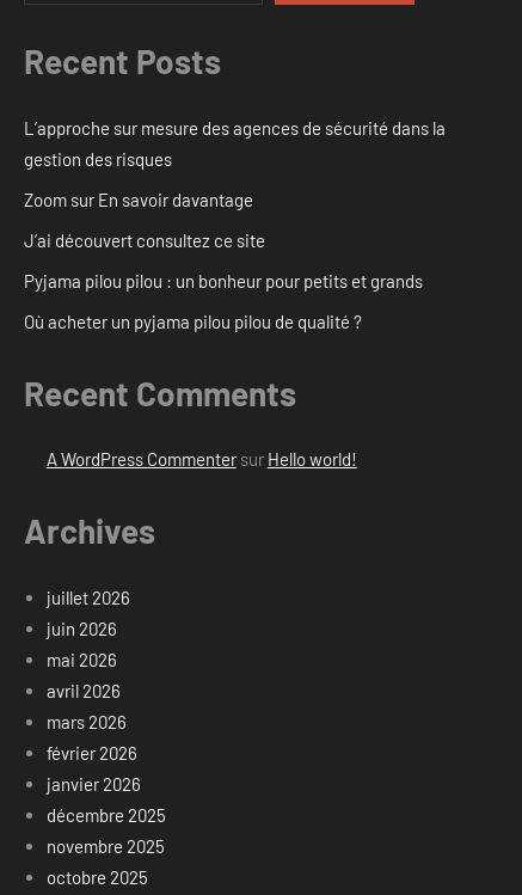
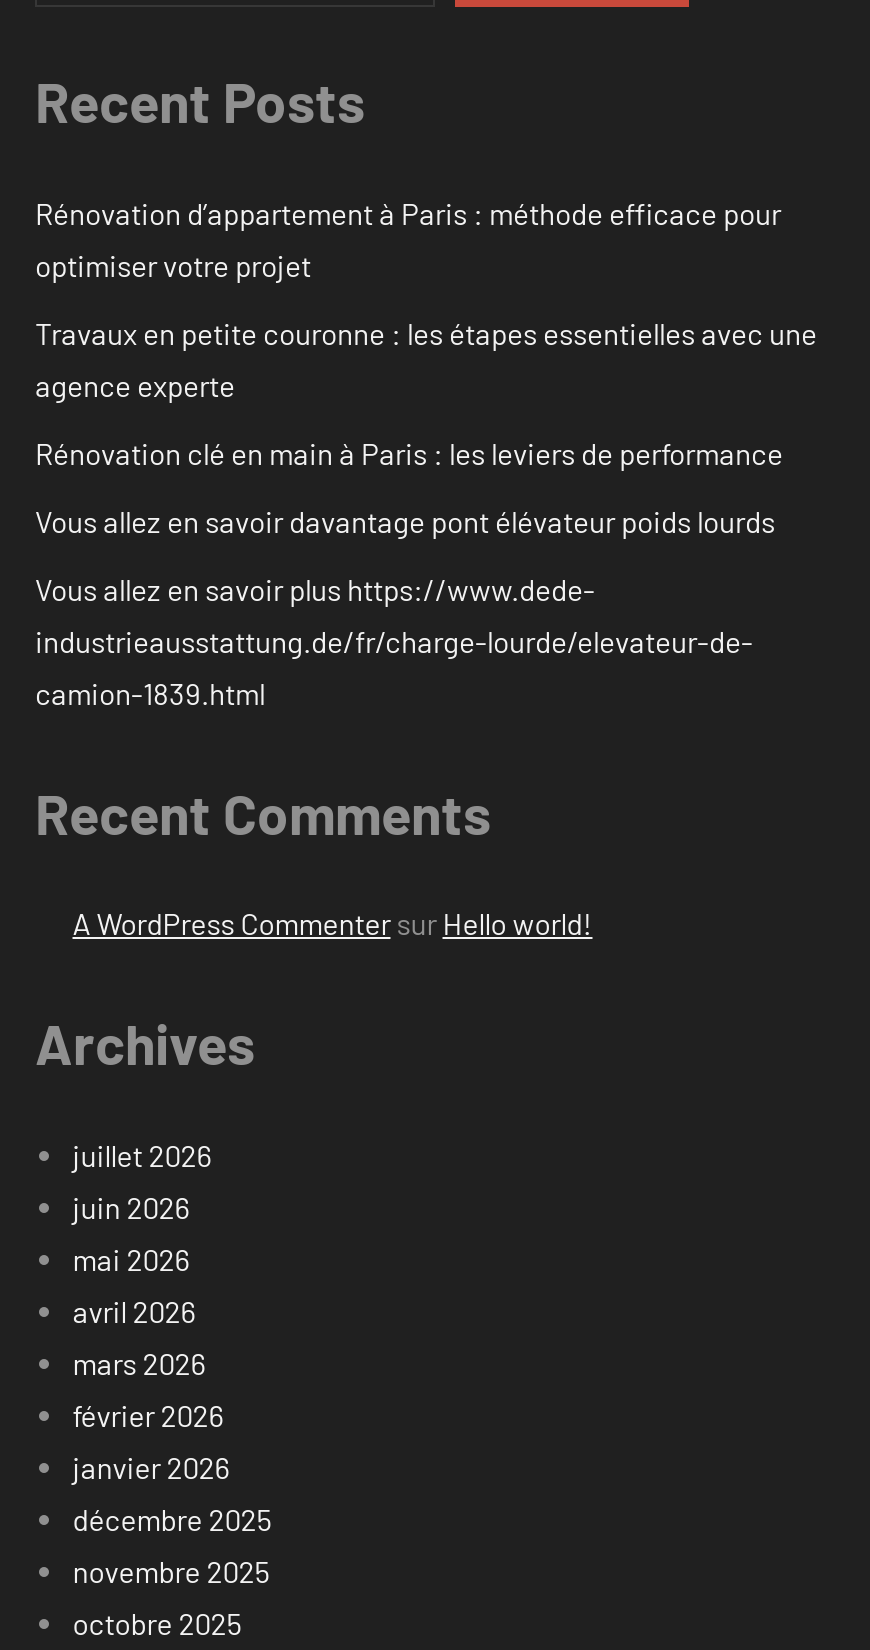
[24,117,446,169] L’approche sur mesure des agences de sécurité dans la | gestion des risques -> [35,195,781,283] Rénovation d’appartement à Paris : méthode efficace pour | optimiser votre projet
[24,189,253,210] Zoom sur En savoir davantage -> [35,315,817,403] Travaux en petite couronne : les étapes essentielles avec une | agence experte
[24,229,265,251] J’ai découvert consultez ce site -> [35,435,783,471] Rénovation clé en main à Paris : les leviers de performance
[24,270,423,291] Pyjama pilou pilou : un bonheur pour petits et grands -> [35,503,775,539] Vous allez en savoir davantage pont élévateur poids lourds
[24,310,362,332] Où acheter un pyjama pilou pilou de qualité ? -> [35,571,753,711] Vous allez en savoir plus https://www.dede- | industrieausstattung.de/fr/charge-lourde/elevateur-de- | camion-1839.html

